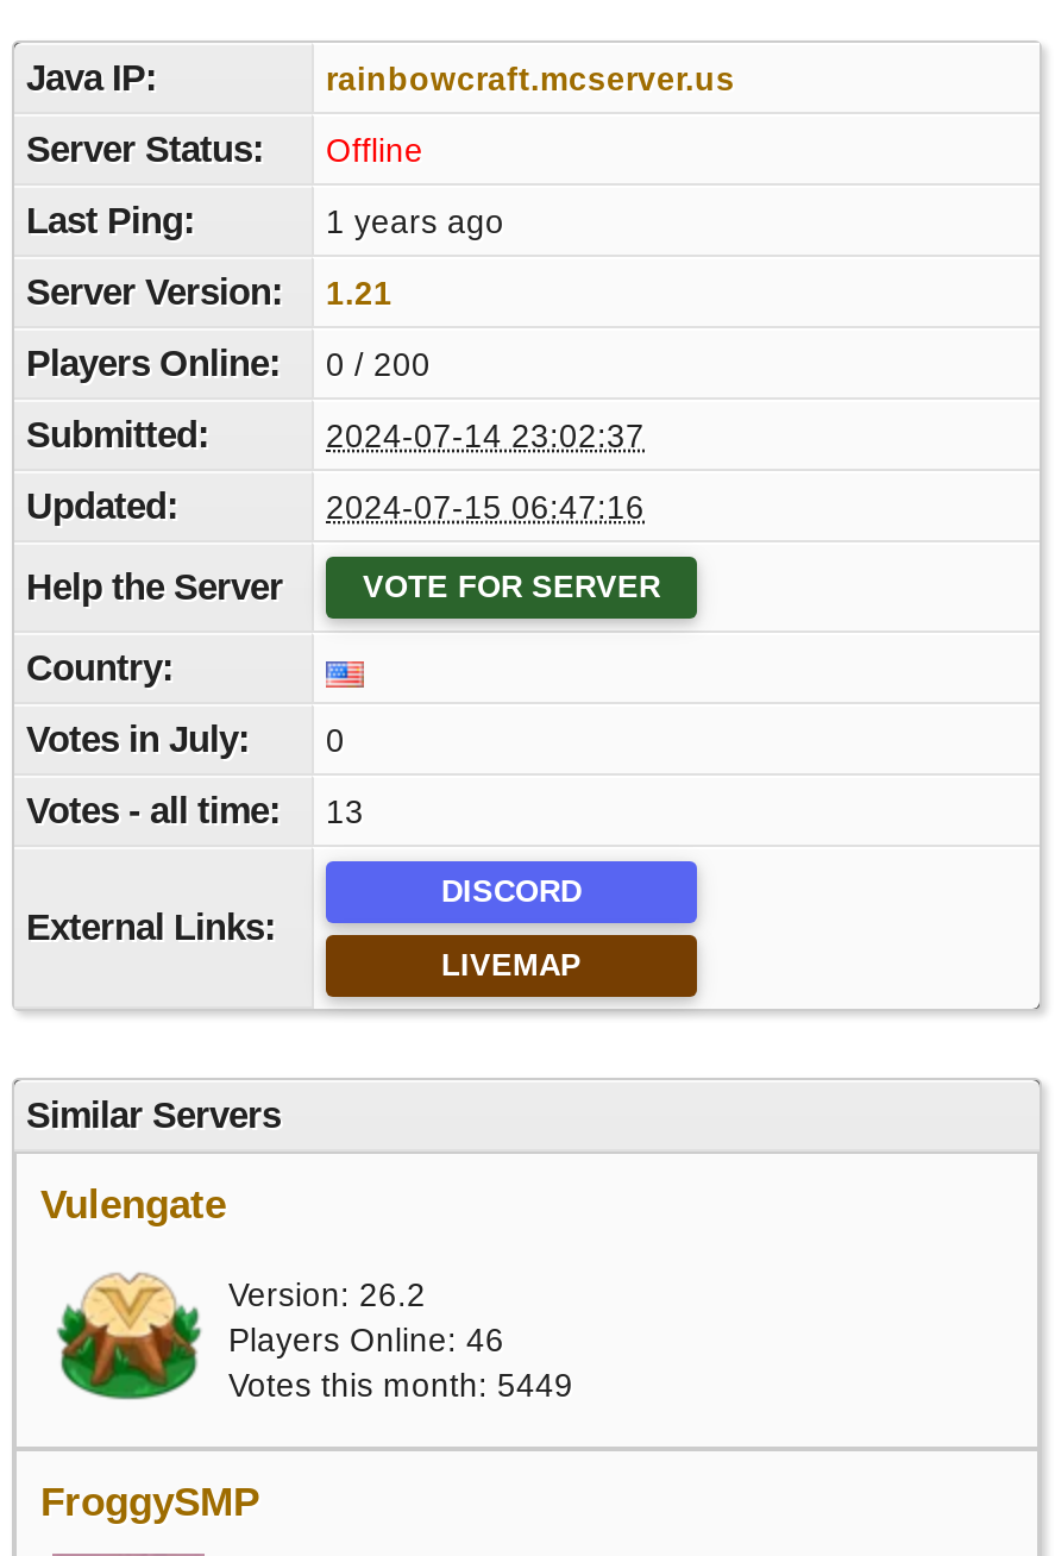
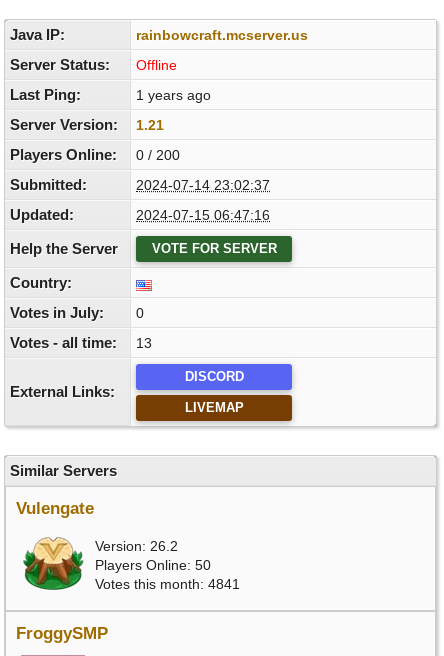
[228,1322,504,1357] Players Online: 46 -> [95,557,211,572] Players Online: 50
[228,1367,573,1403] Votes this month: 5449 -> [95,576,240,591] Votes this month: 4841

